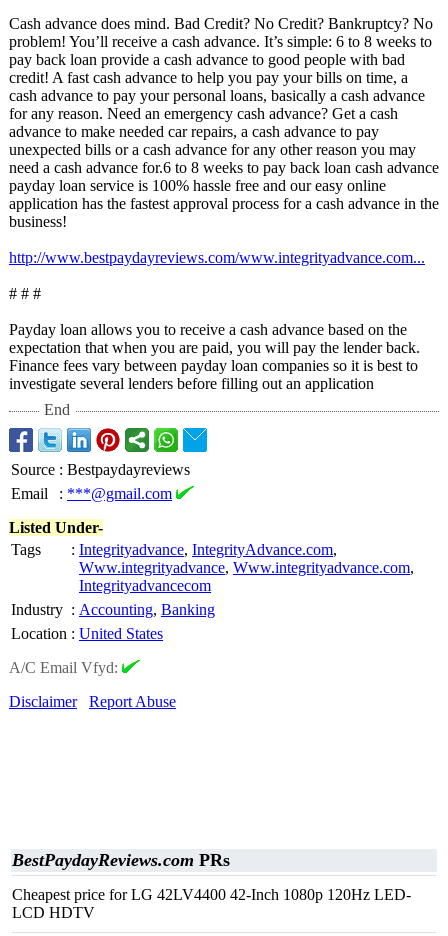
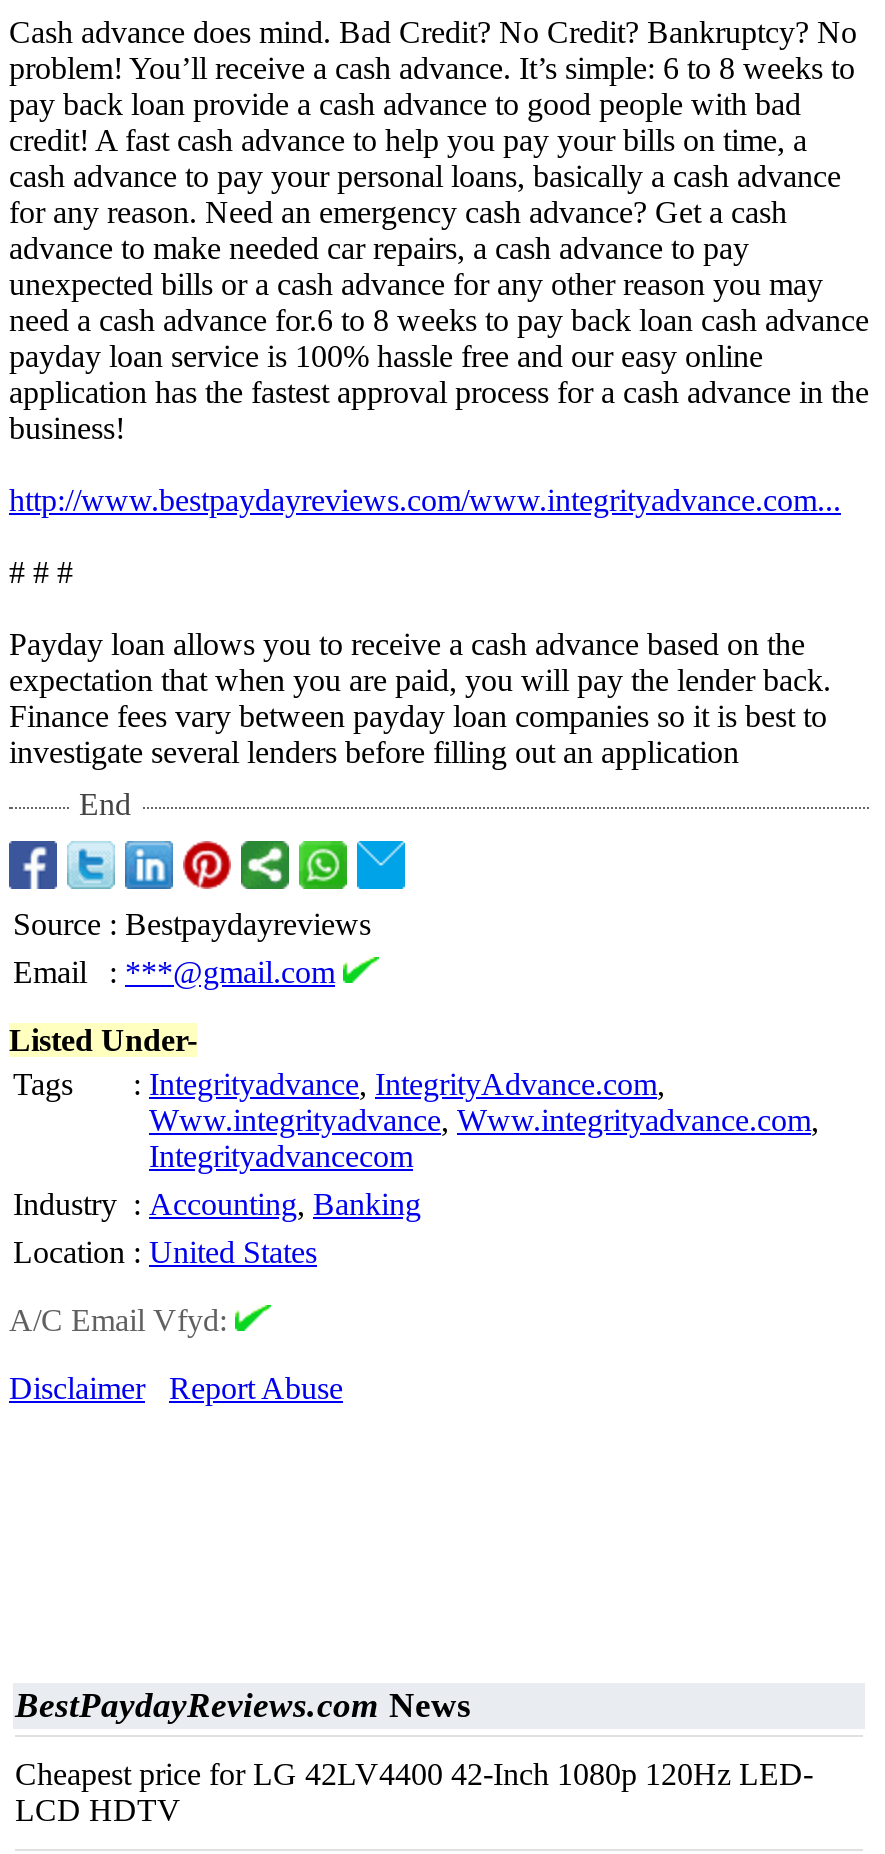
[12,850,230,870] BestPaydayReviews.com PRs -> [15,1685,471,1725] BestPaydayReviews.com News

